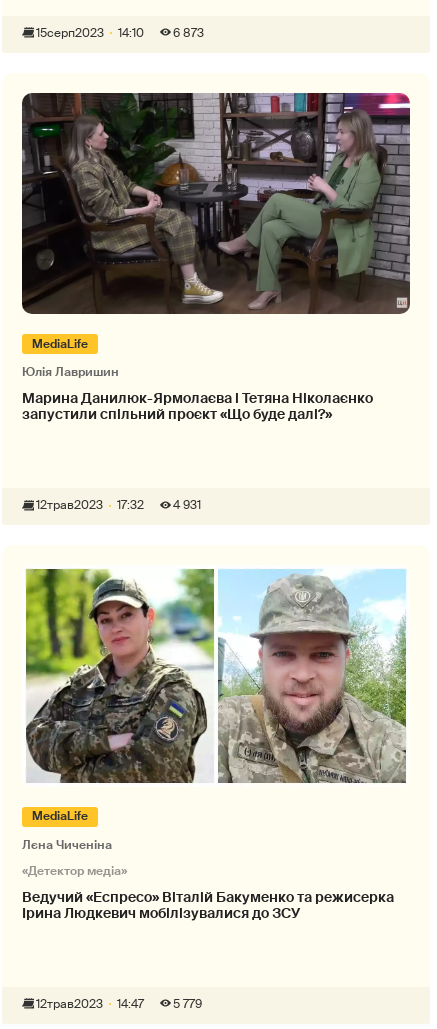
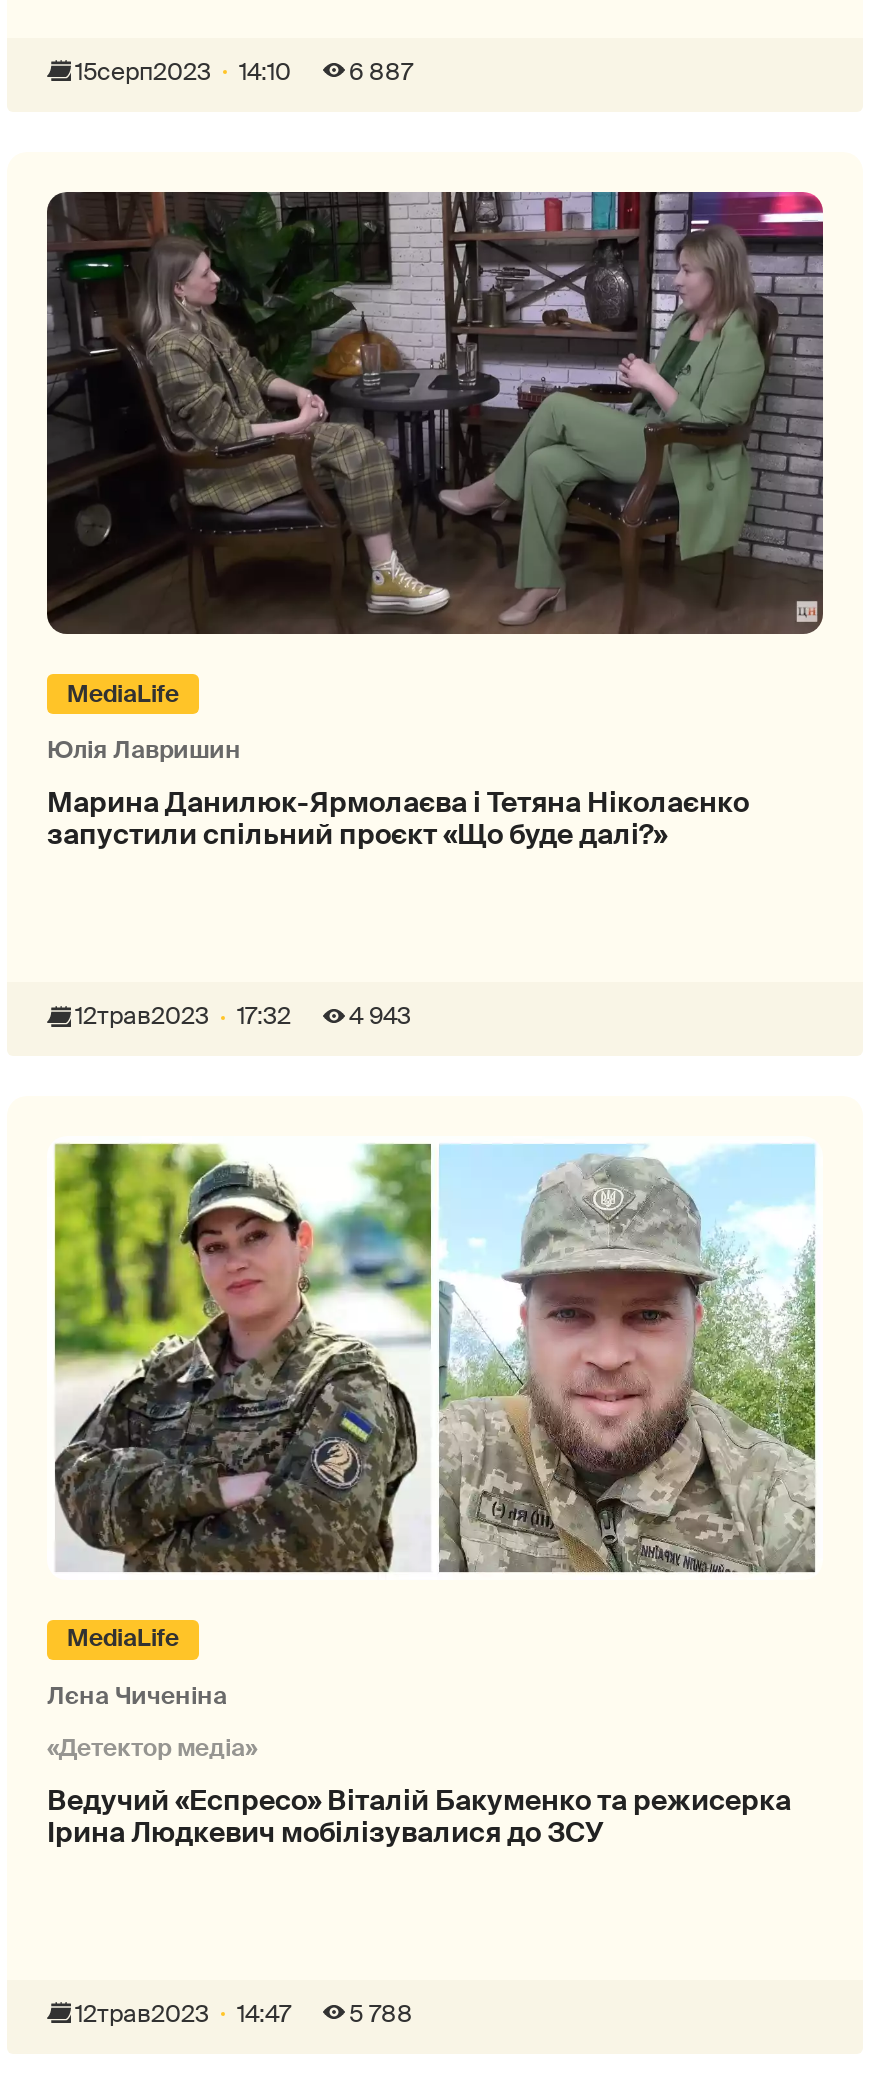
[36,25,204,41] 15серп2023 14:10 6 873 -> [75,55,413,87] 15серп2023 14:10 6 887
[173,497,201,513] 4 931 -> [349,1000,411,1032] 4 943
[173,996,202,1012] 5 779 -> [349,1997,413,2029] 5 788

